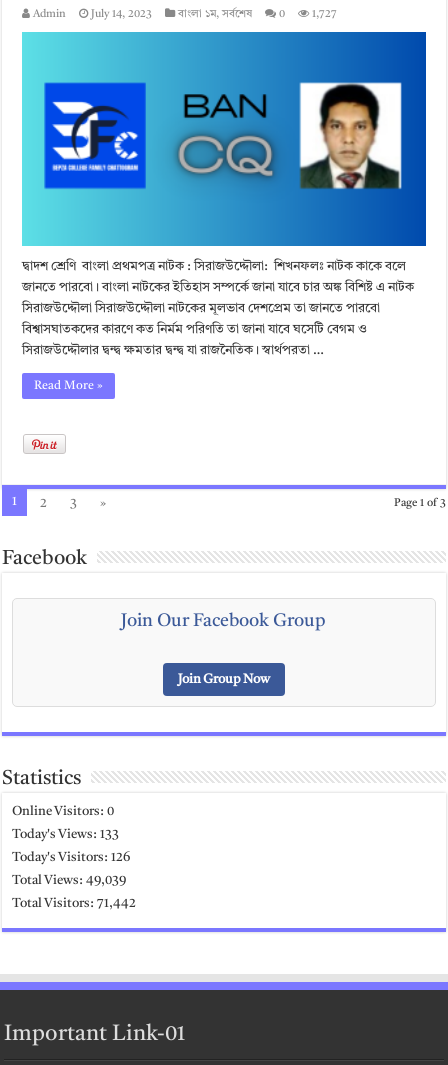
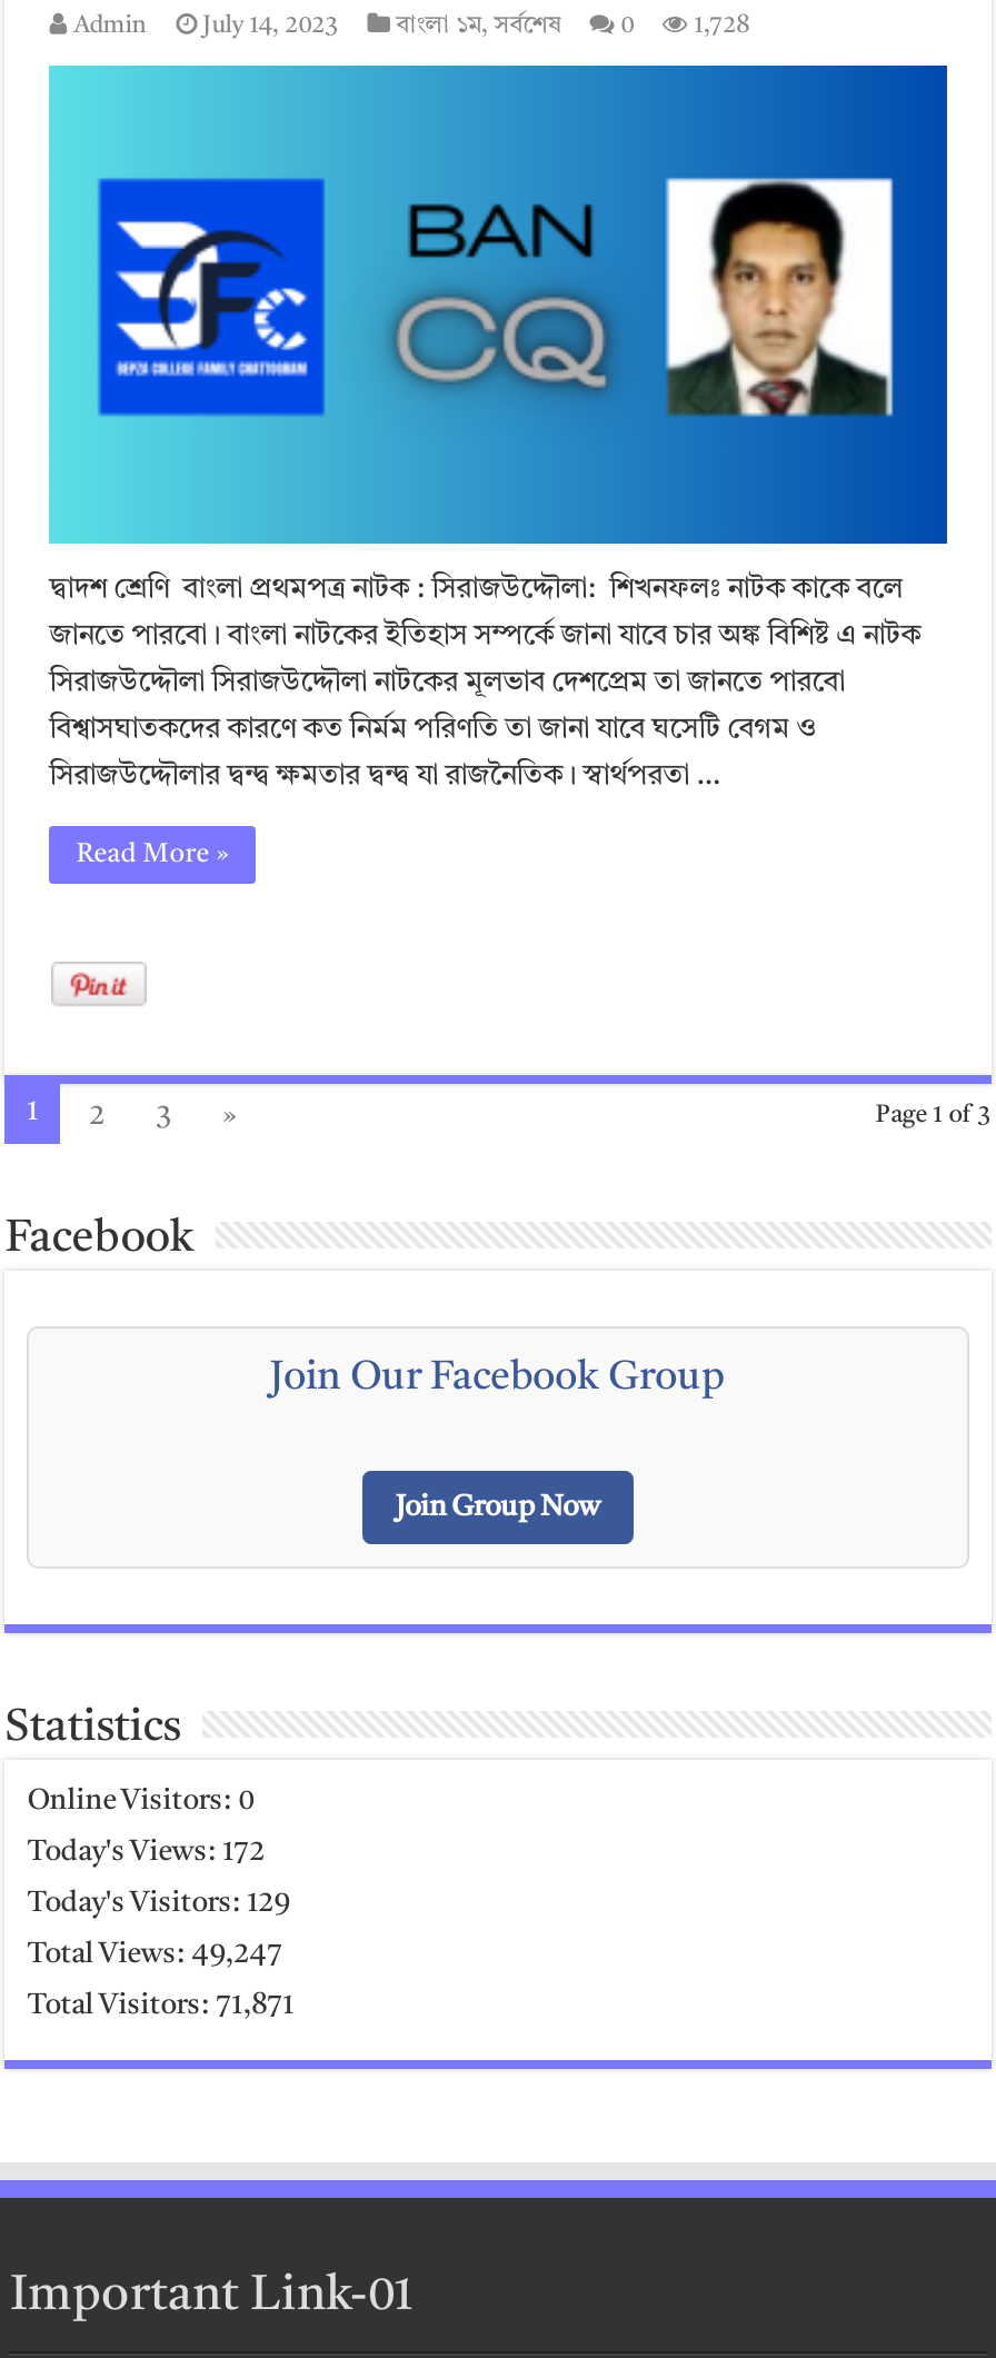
[312,9,337,20] 1,727 -> [694,15,750,39] 1,728
[12,828,119,841] Today's Views: 133 -> [27,1838,265,1867] Today's Views: 172
[12,851,130,864] Today's Visitors: 126 -> [27,1889,289,1918] Today's Visitors: 129
[12,874,126,887] Total Views: 49,039 -> [27,1940,283,1969] Total Views: 49,247
[12,897,136,910] Total Visitors: 71,442 -> [27,1991,294,2020] Total Visitors: 71,871

